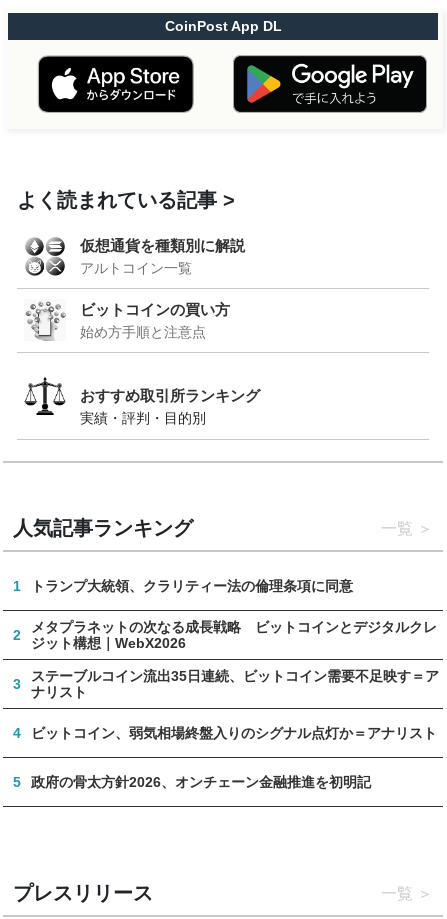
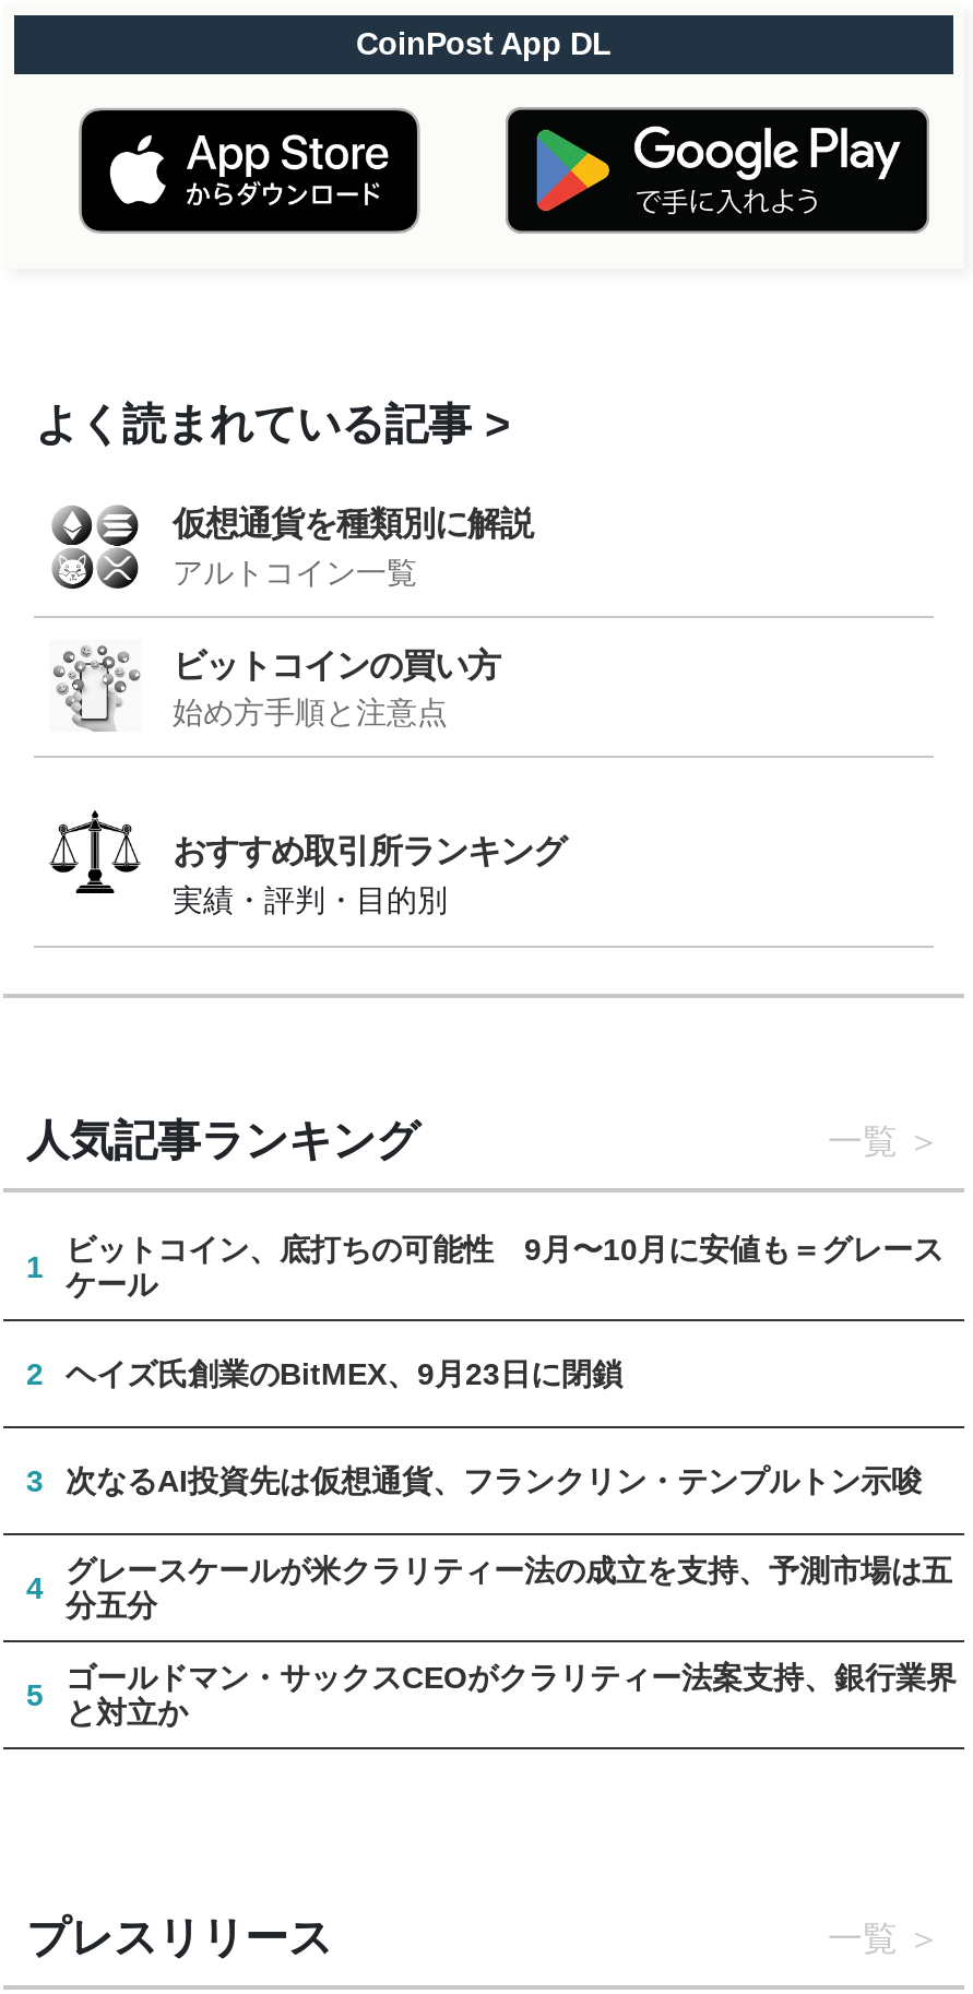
[31,578,353,594] トランプ大統領、クラリティー法の倫理条項に同意 -> [66,1232,944,1301] ビットコイン、底打ちの可能性 9月〜10月に安値も＝グレース | ケール
[31,619,437,651] メタプラネットの次なる成長戦略 ビットコインとデジタルクレ | ジット構想｜WebX2026 -> [66,1356,622,1391] ヘイズ氏創業のBitMEX、9月23日に閉鎖
[31,668,439,700] ステーブルコイン流出35日連続、ビットコイン需要不足映す＝ア | ナリスト -> [66,1463,922,1498] 次なるAI投資先は仮想通貨、フランクリン・テンプルトン示唆
[31,725,437,741] ビットコイン、弱気相場終盤入りのシグナル点灯か＝アナリスト -> [66,1553,952,1623] グレースケールが米クラリティー法の成立を支持、予測市場は五 | 分五分
[31,774,371,790] 政府の骨太方針2026、オンチェーン金融推進を初明記 -> [66,1660,957,1730] ゴールドマン・サックスCEOがクラリティー法案支持、銀行業界 | と対立か

